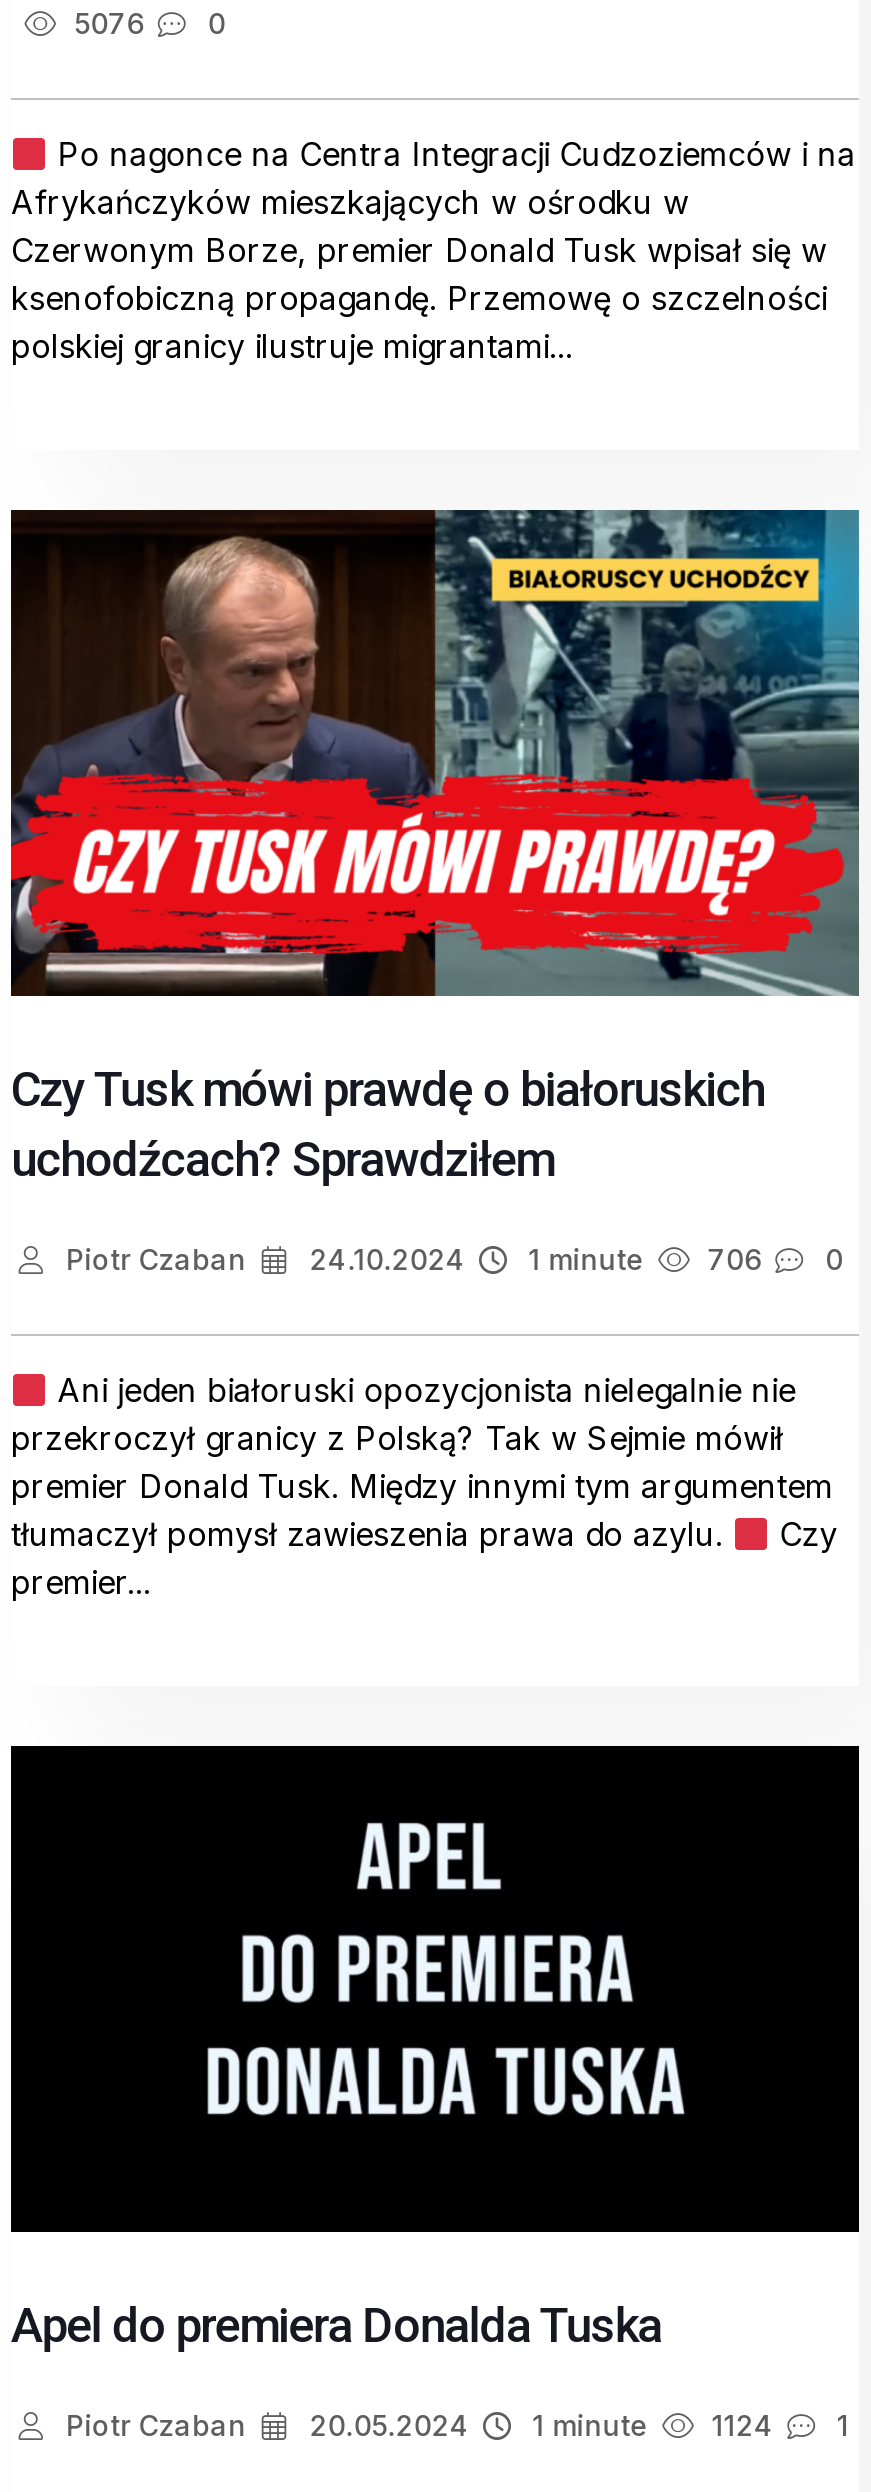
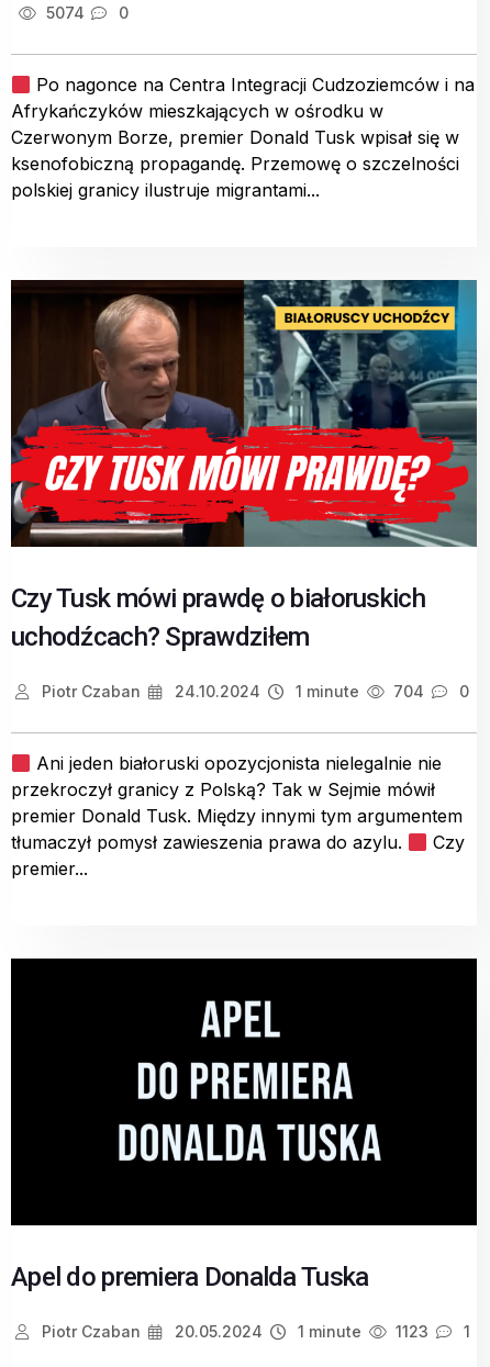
[66,7,225,41] 5076 0 -> [41,4,129,23] 5074 0
[58,1243,843,1277] Piotr Czaban 24.10.2024 1 minute 706 0 -> [37,682,469,701] Piotr Czaban 24.10.2024 1 minute 704 0
[58,2408,849,2442] Piotr Czaban 20.05.2024 1 minute 1124 1 -> [37,1322,470,1341] Piotr Czaban 20.05.2024 1 minute 1123 1

